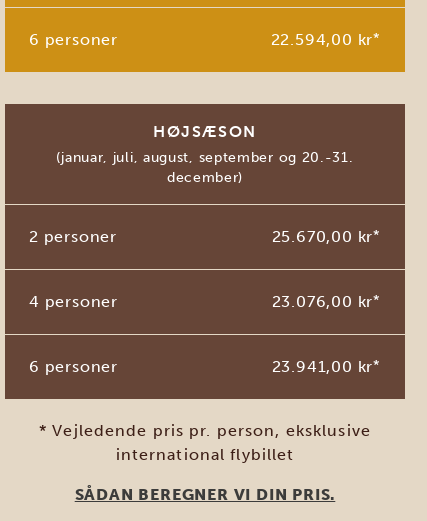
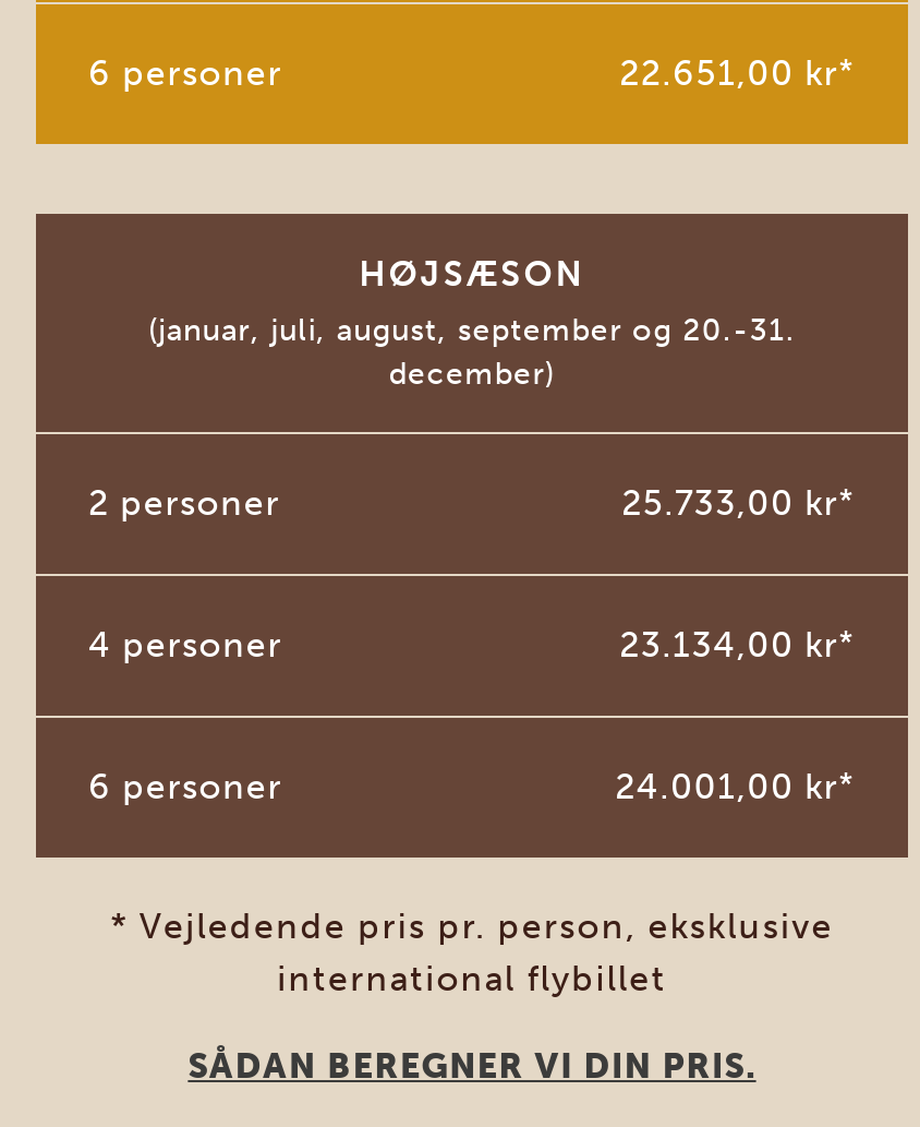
[271,30,381,49] 22.594,00 kr* -> [619,53,856,95] 22.651,00 kr*
[272,227,381,246] 25.670,00 kr* -> [622,483,856,525] 25.733,00 kr*
[272,292,381,311] 23.076,00 kr* -> [619,625,856,666] 23.134,00 kr*
[272,357,381,376] 23.941,00 kr* -> [615,767,856,808] 24.001,00 kr*

